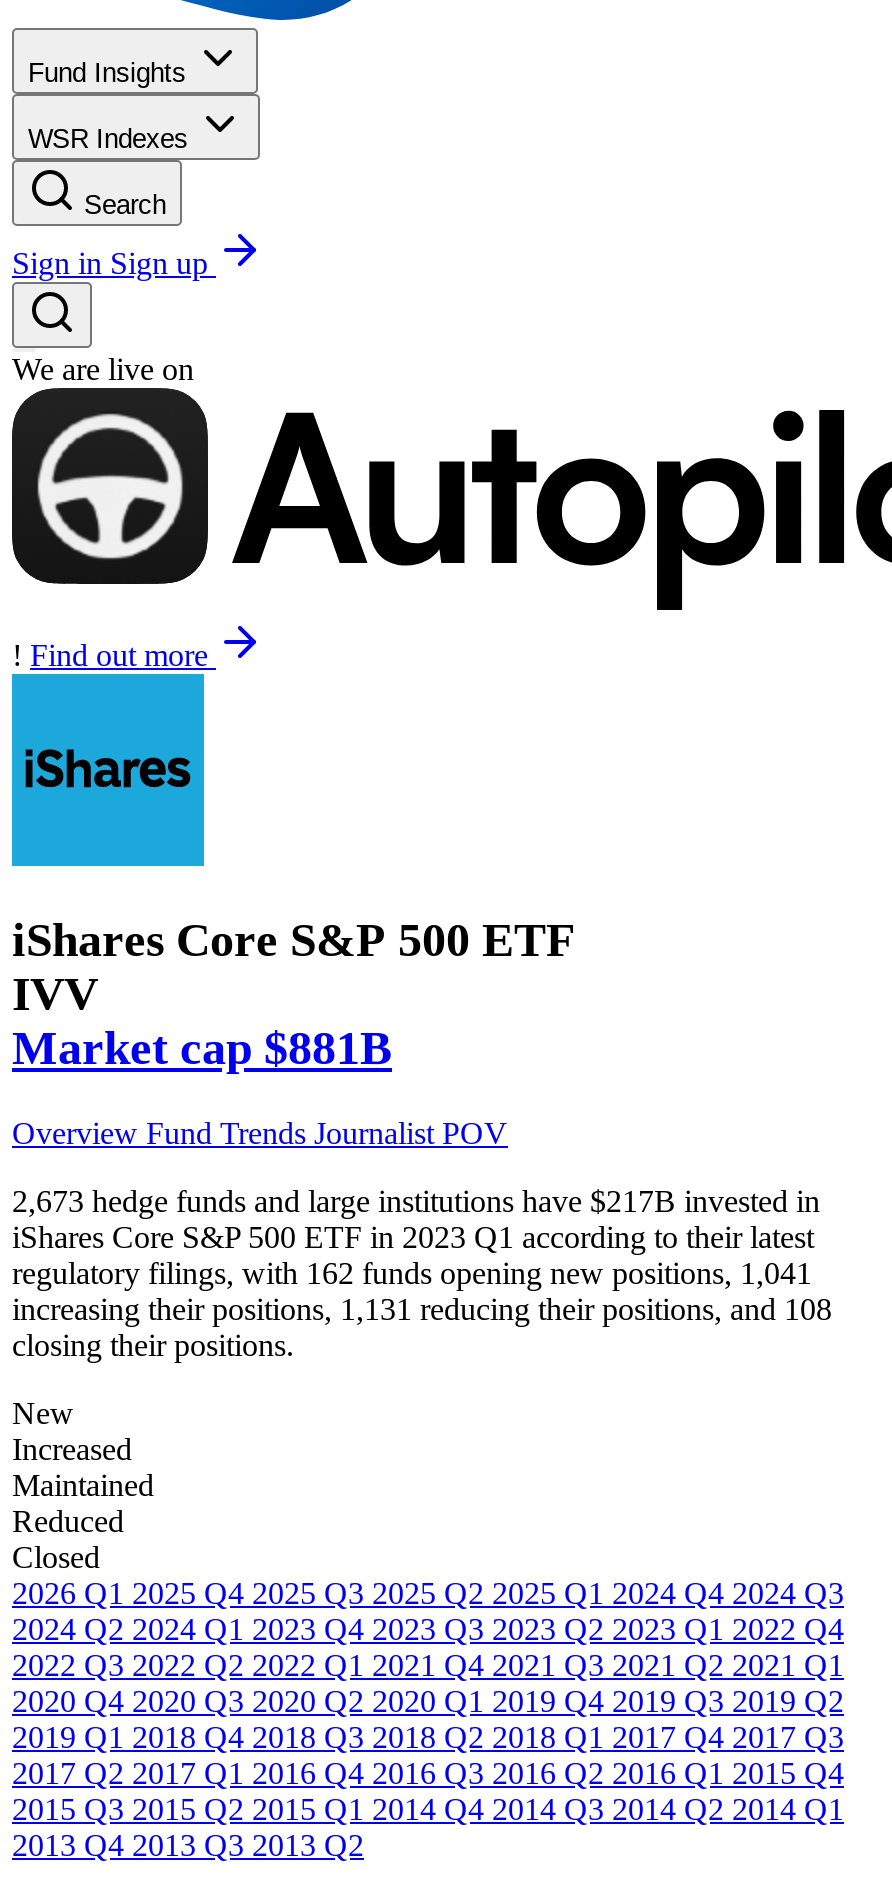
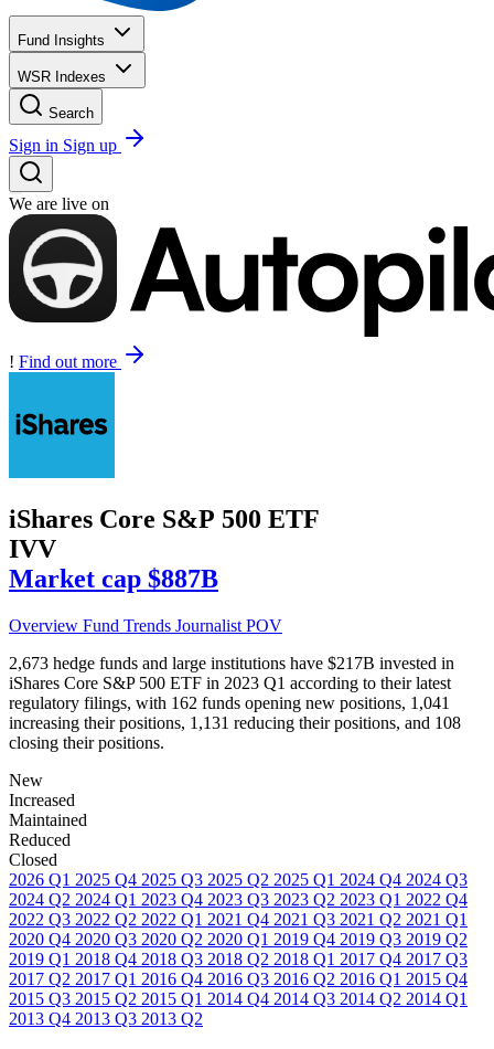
[12,1022,392,1074] Market cap $881B -> [9,564,218,593] Market cap $887B

